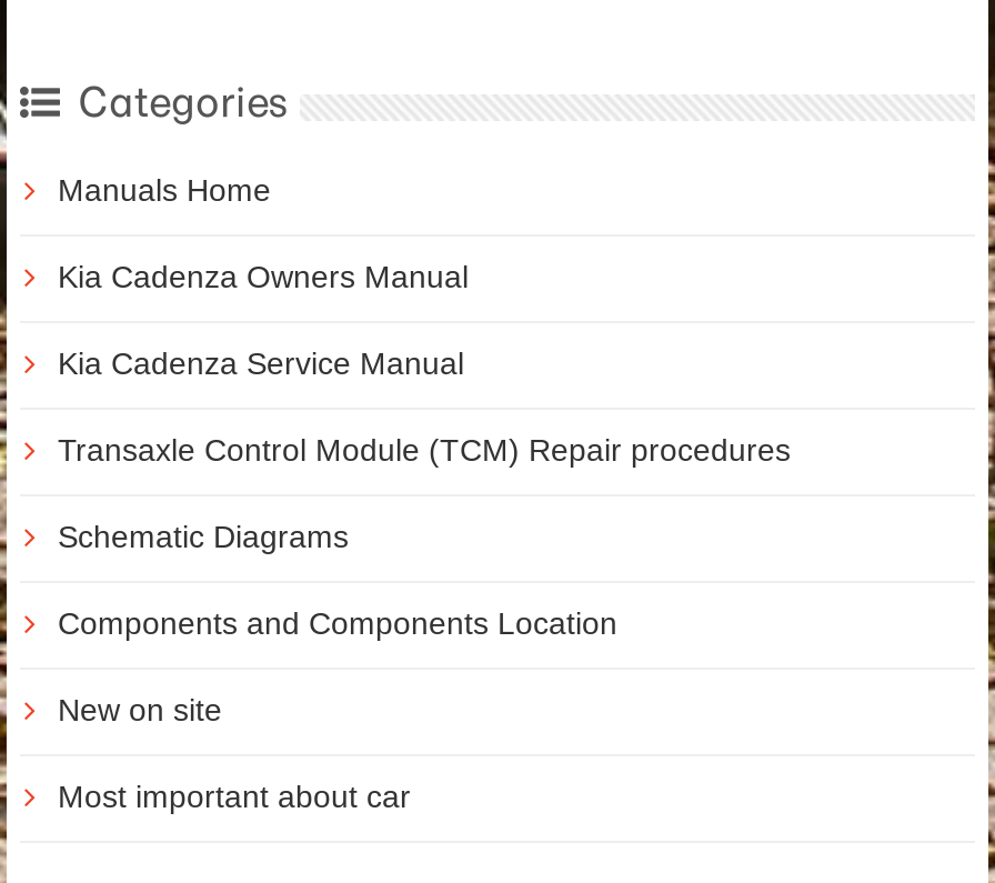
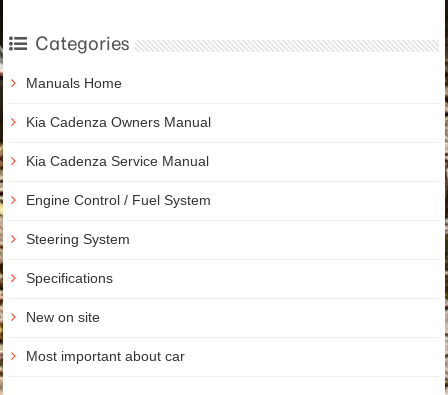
[58,433,791,468] Transaxle Control Module (TCM) Repair procedures -> [26,192,211,208] Engine Control / Fuel System
[58,519,349,555] Schematic Diagrams -> [26,231,130,247] Steering System
[58,606,617,642] Components and Components Location -> [26,270,113,286] Specifications

